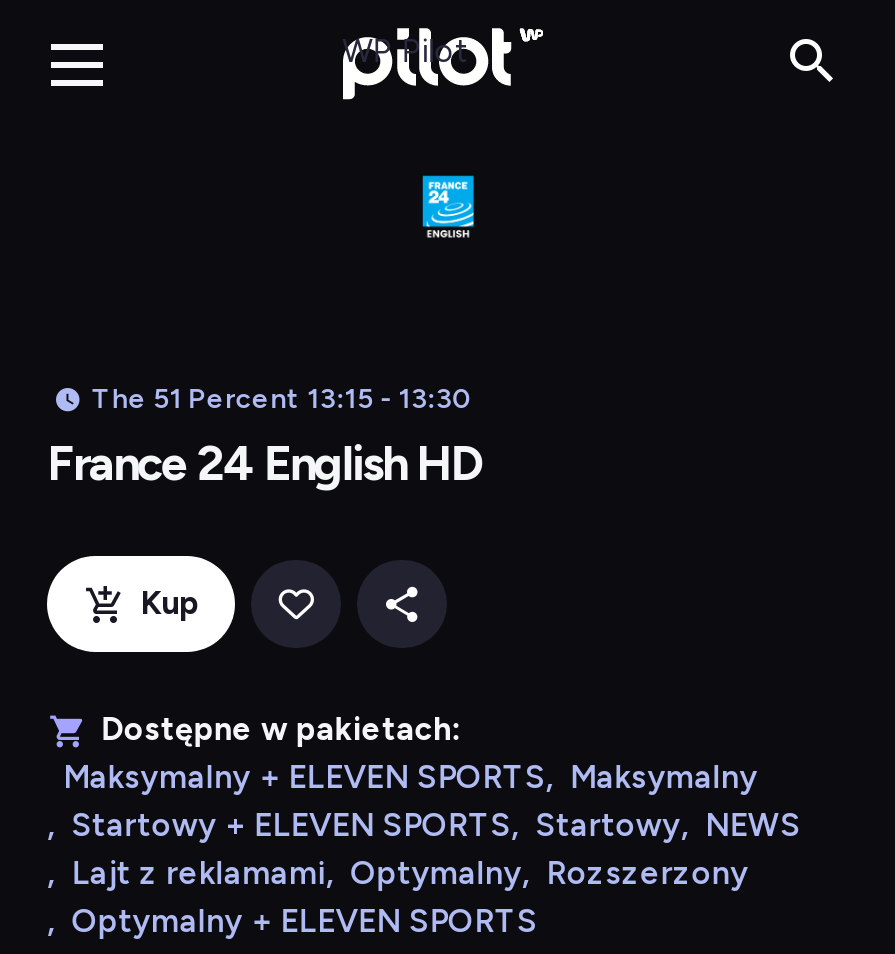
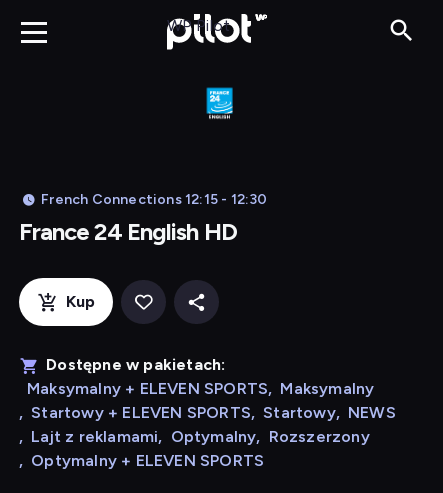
[91,382,473,416] The 51 Percent 13:15 - 13:30 -> [41,191,268,208] French Connections 12:15 - 12:30

